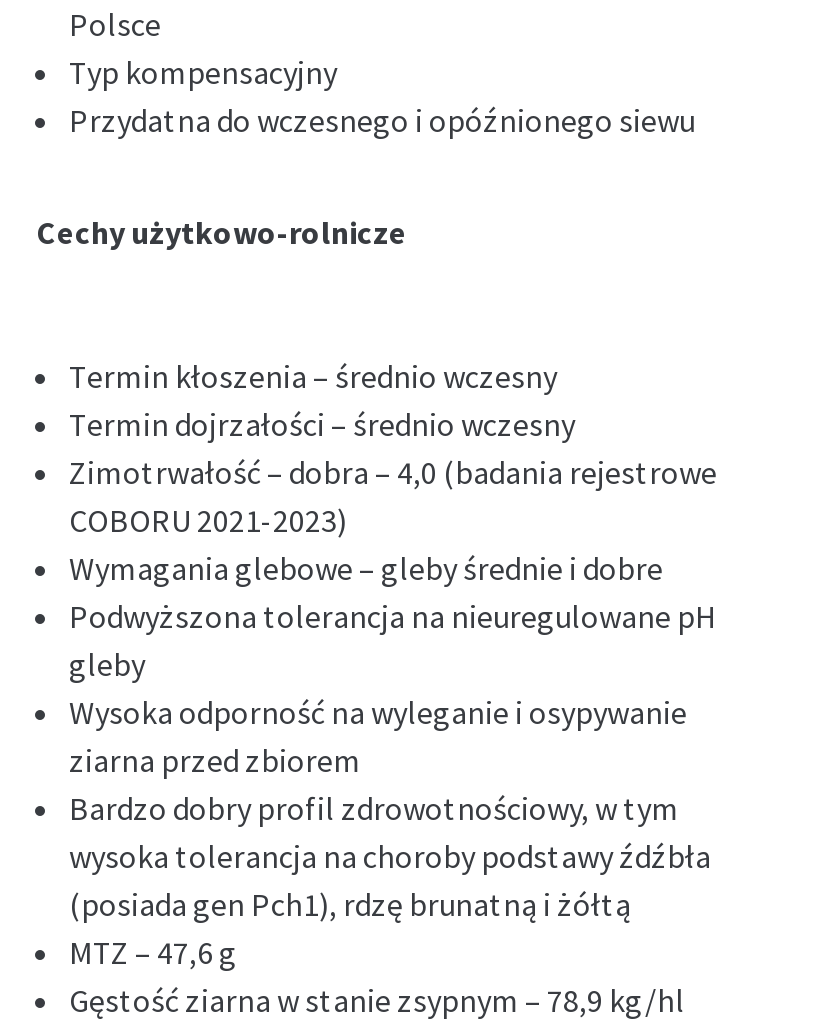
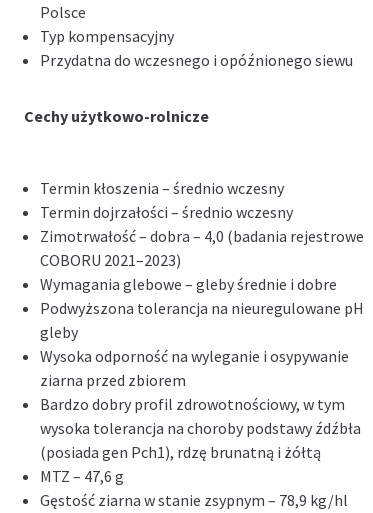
[69,501,347,541] COBORU 2021-2023) -> [40,250,181,270] COBORU 2021–2023)

